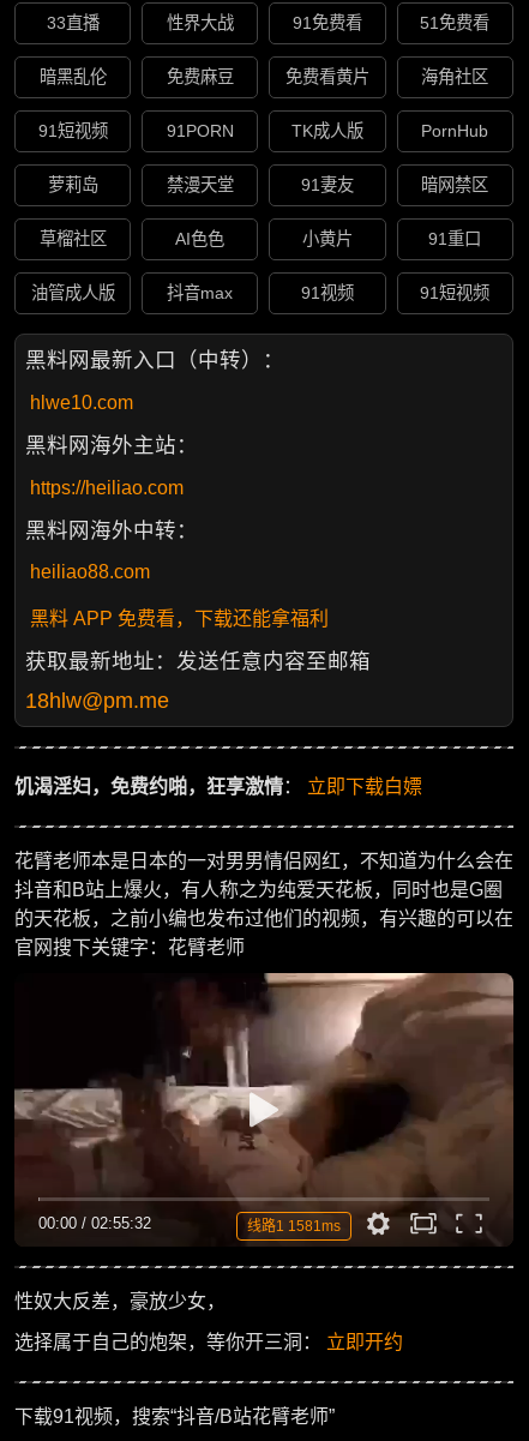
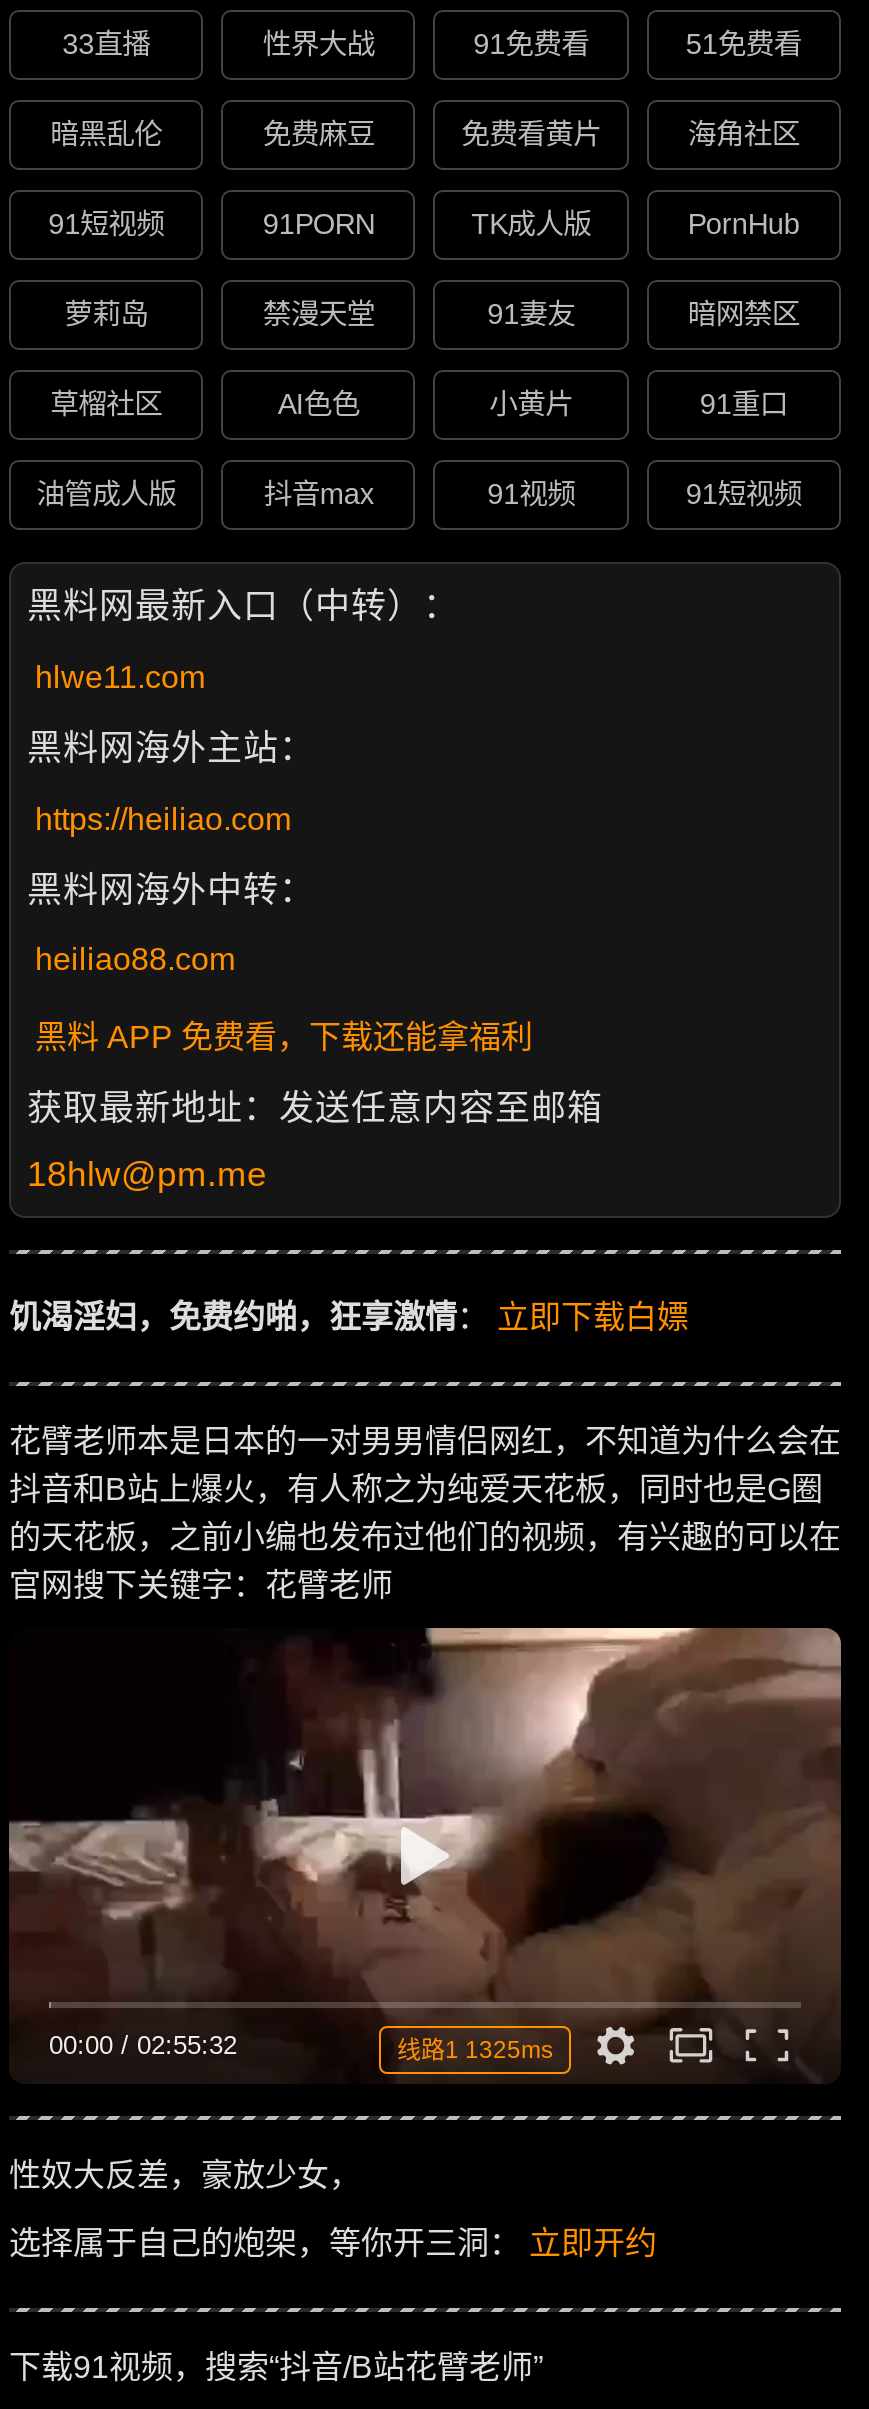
[30,392,133,413] hlwe10.com -> [35,660,205,694] hlwe11.com
[247,1217,341,1234] 线路1 1581ms -> [397,2035,553,2063] 线路1 1325ms

